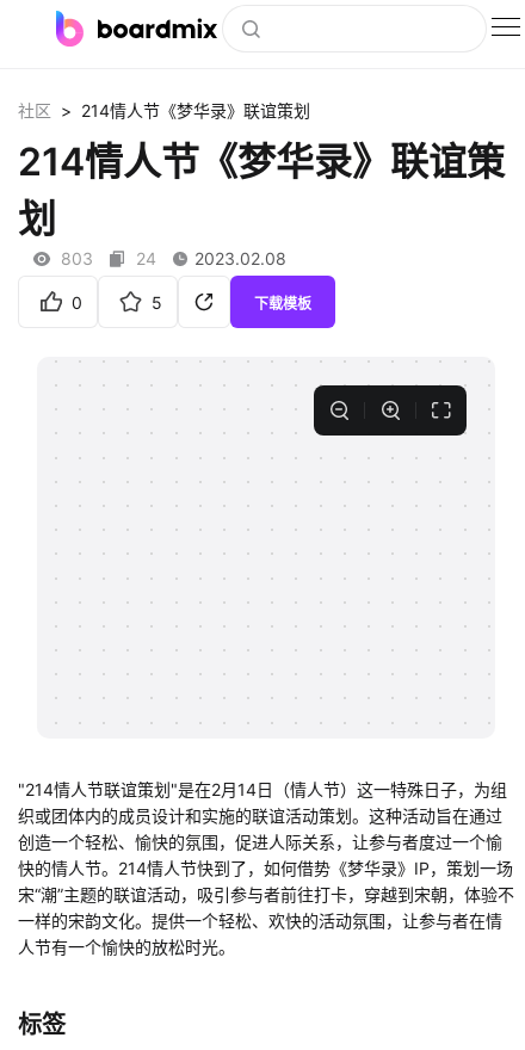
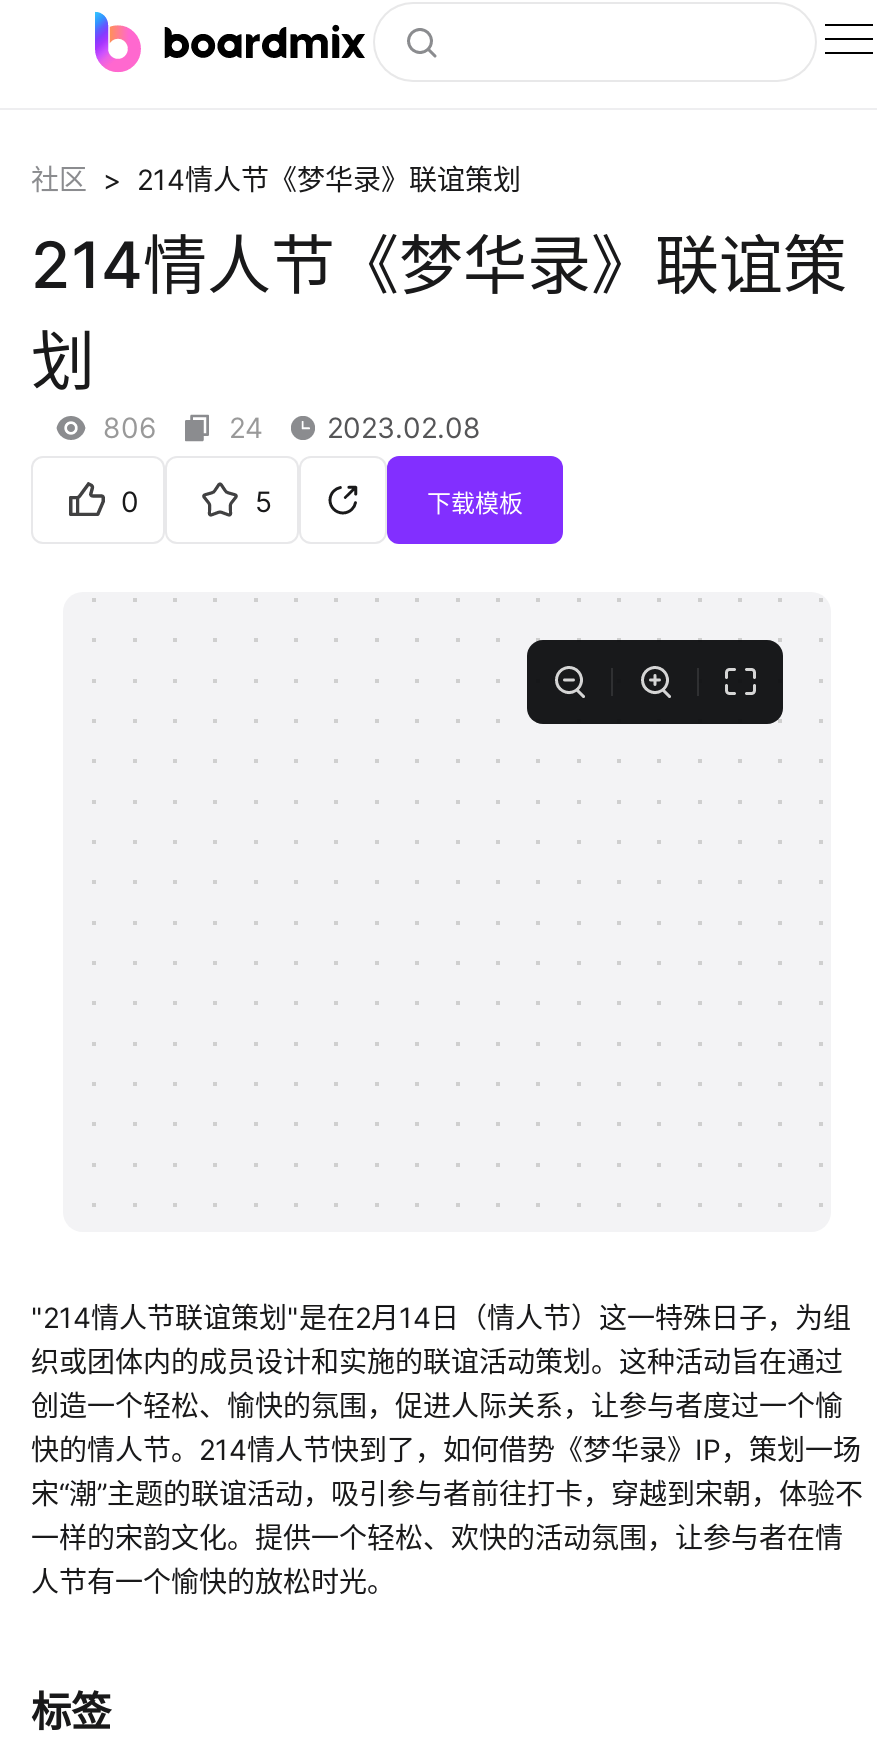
[61,248,93,268] 803 -> [103,410,157,444] 806

